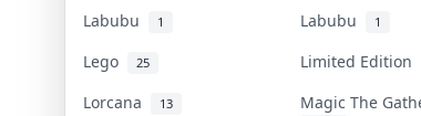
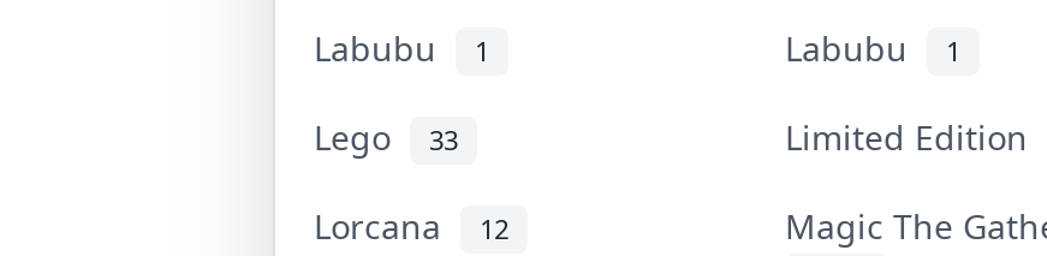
[83,50,150,71] Lego 25 -> [314,113,458,159] Lego 33
[83,91,173,112] Lorcana 13 -> [314,202,508,248] Lorcana 12

